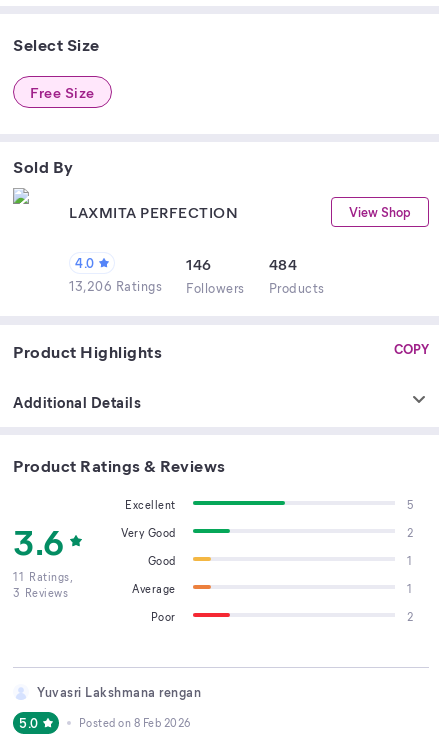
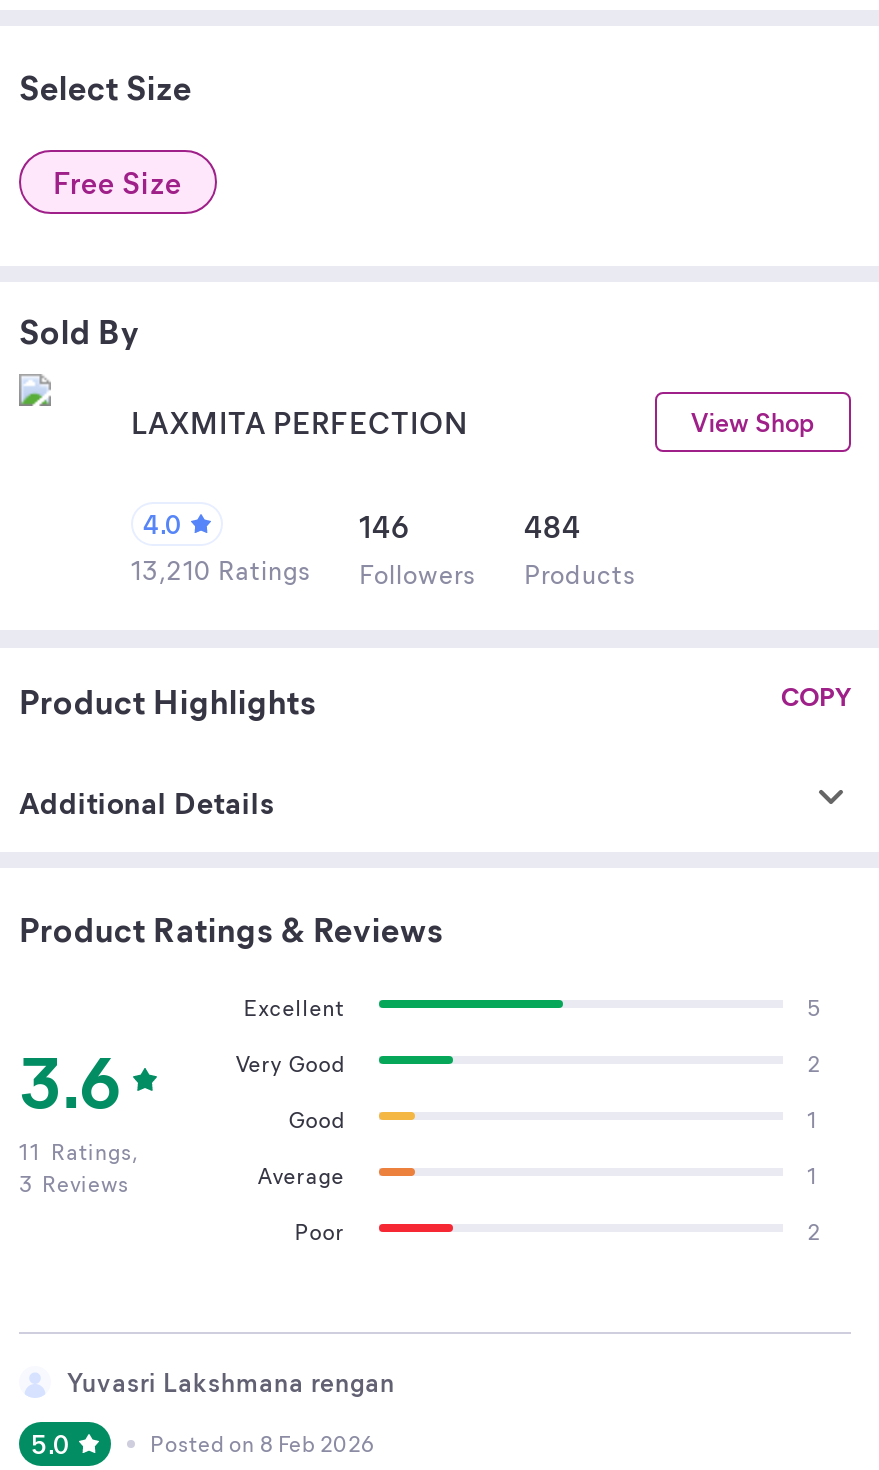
[69,277,324,296] 13,206 Ratings Followers Products -> [131,552,636,590] 13,210 Ratings Followers Products

